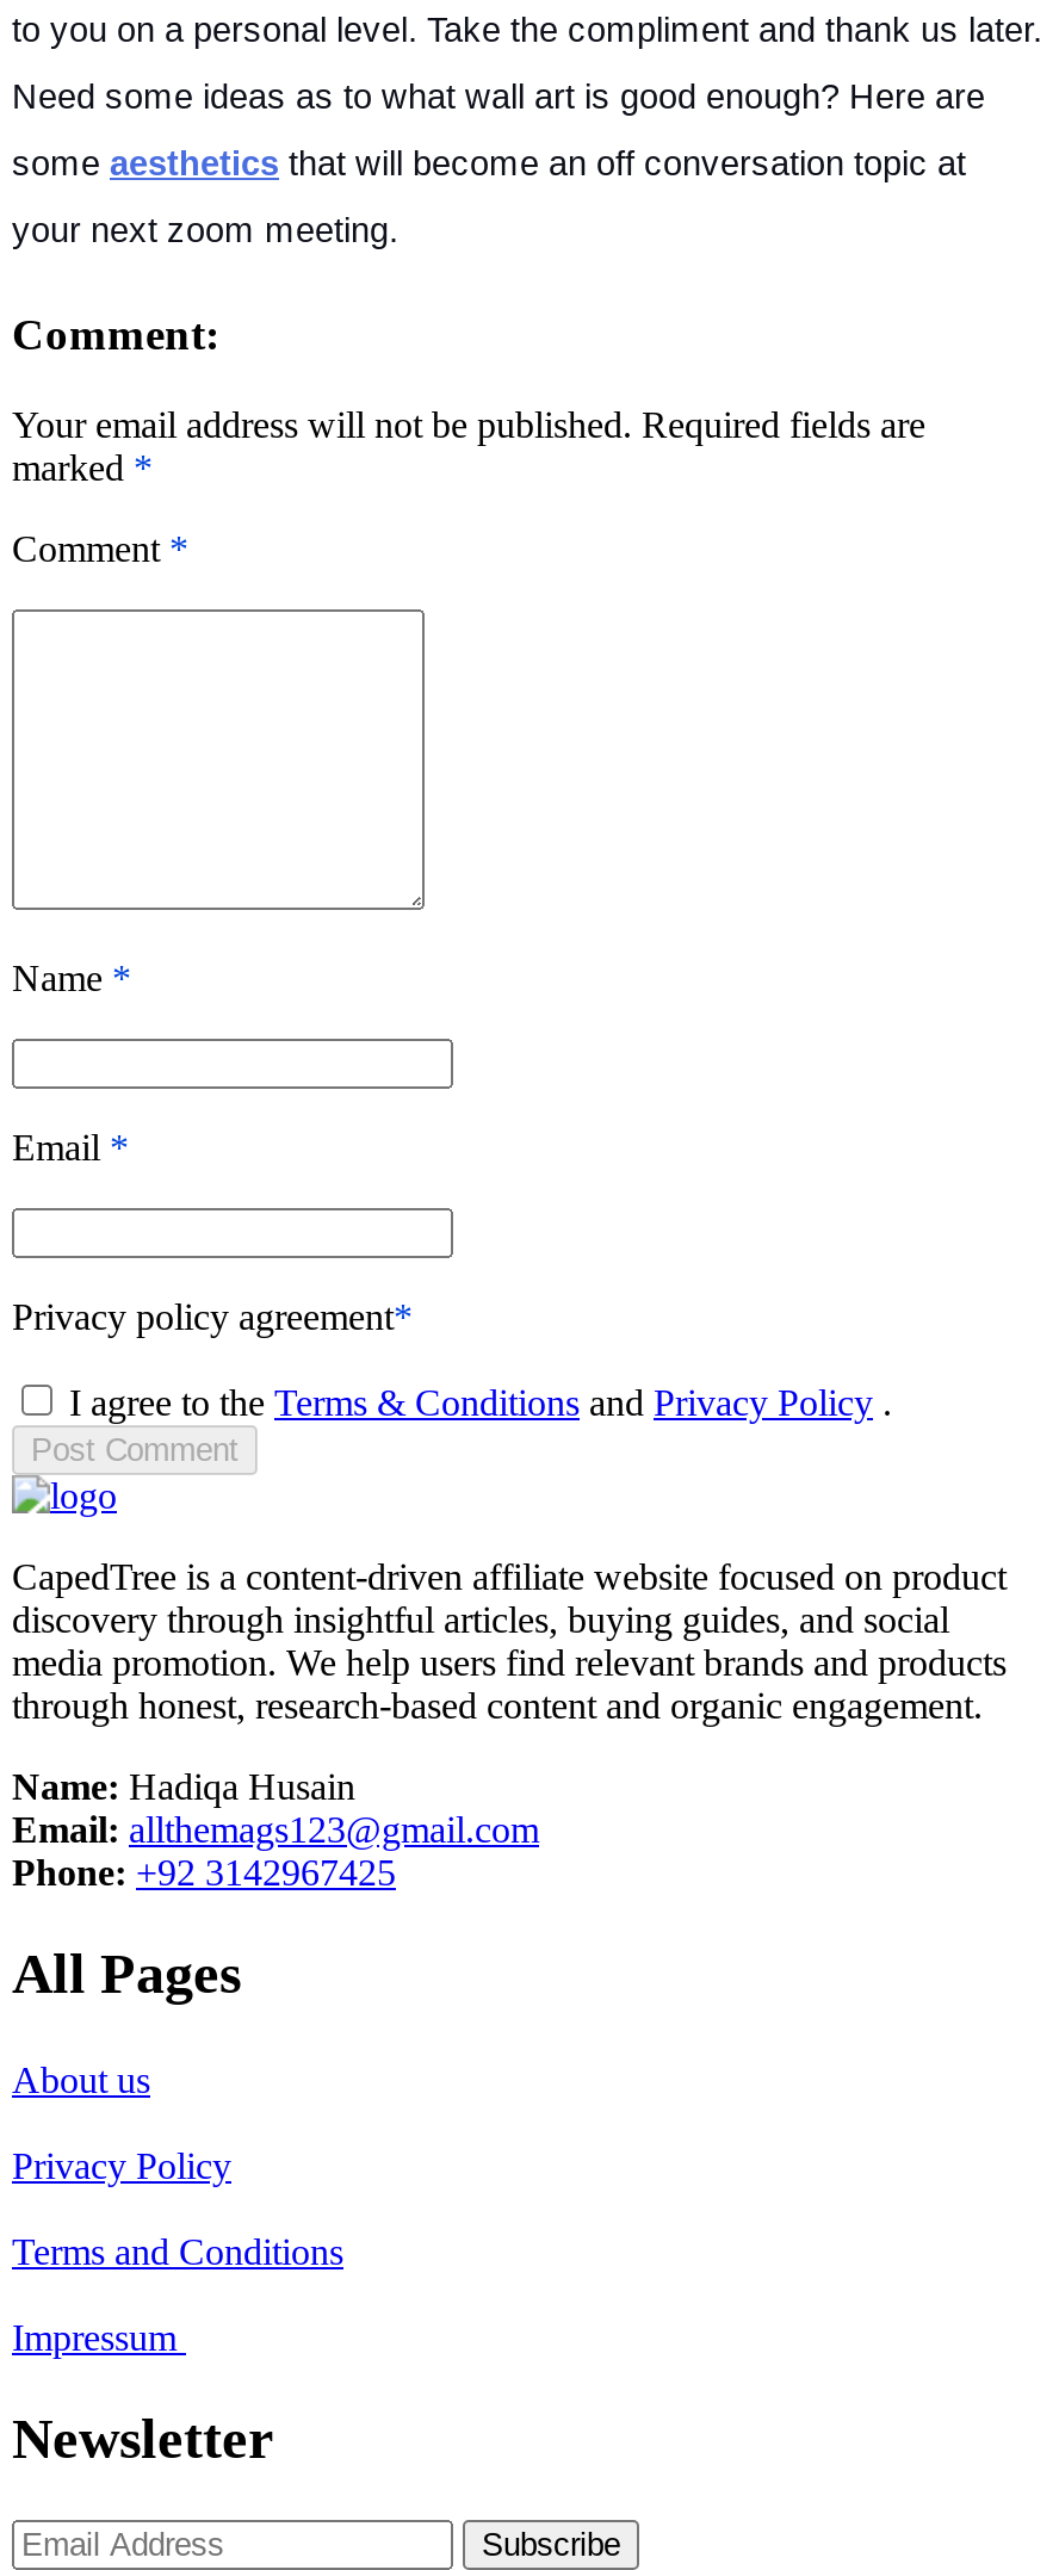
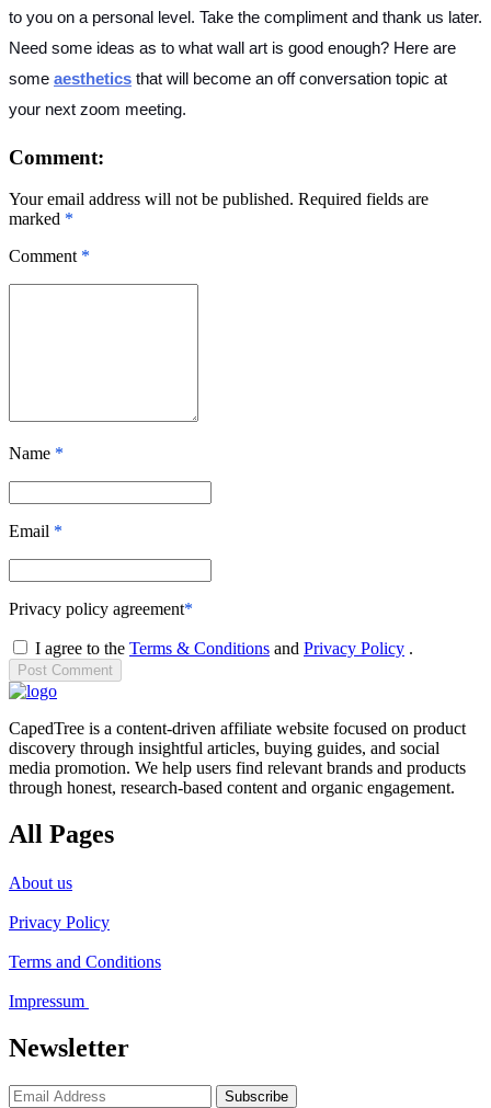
[12,1767,539,1894] Name: Hadiqa Husain | Email: allthemags123@gmail.com | Phone: +92 3142967425 -> none

